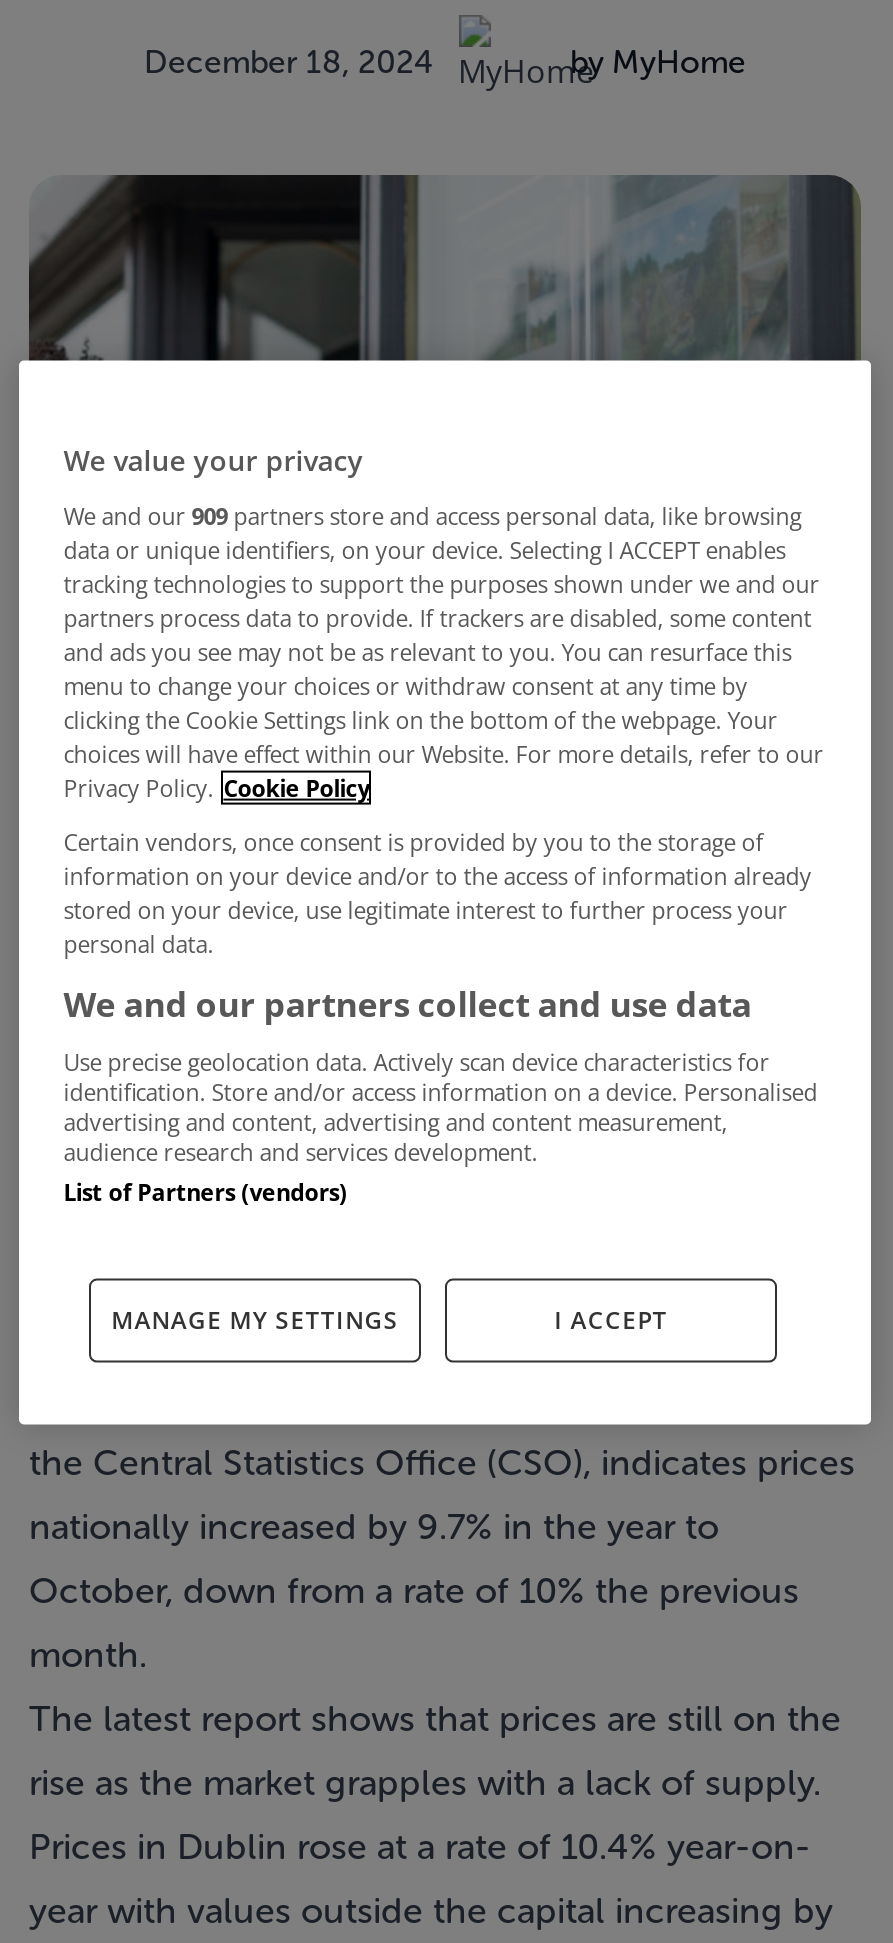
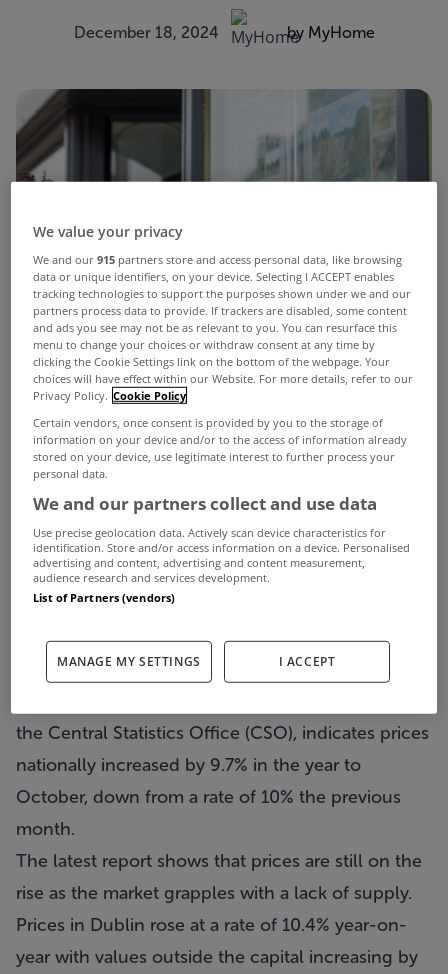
[63,500,801,530] We and our 909 partners store and access personal data, like browsing -> [33,252,402,267] We and our 915 partners store and access personal data, like browsing

